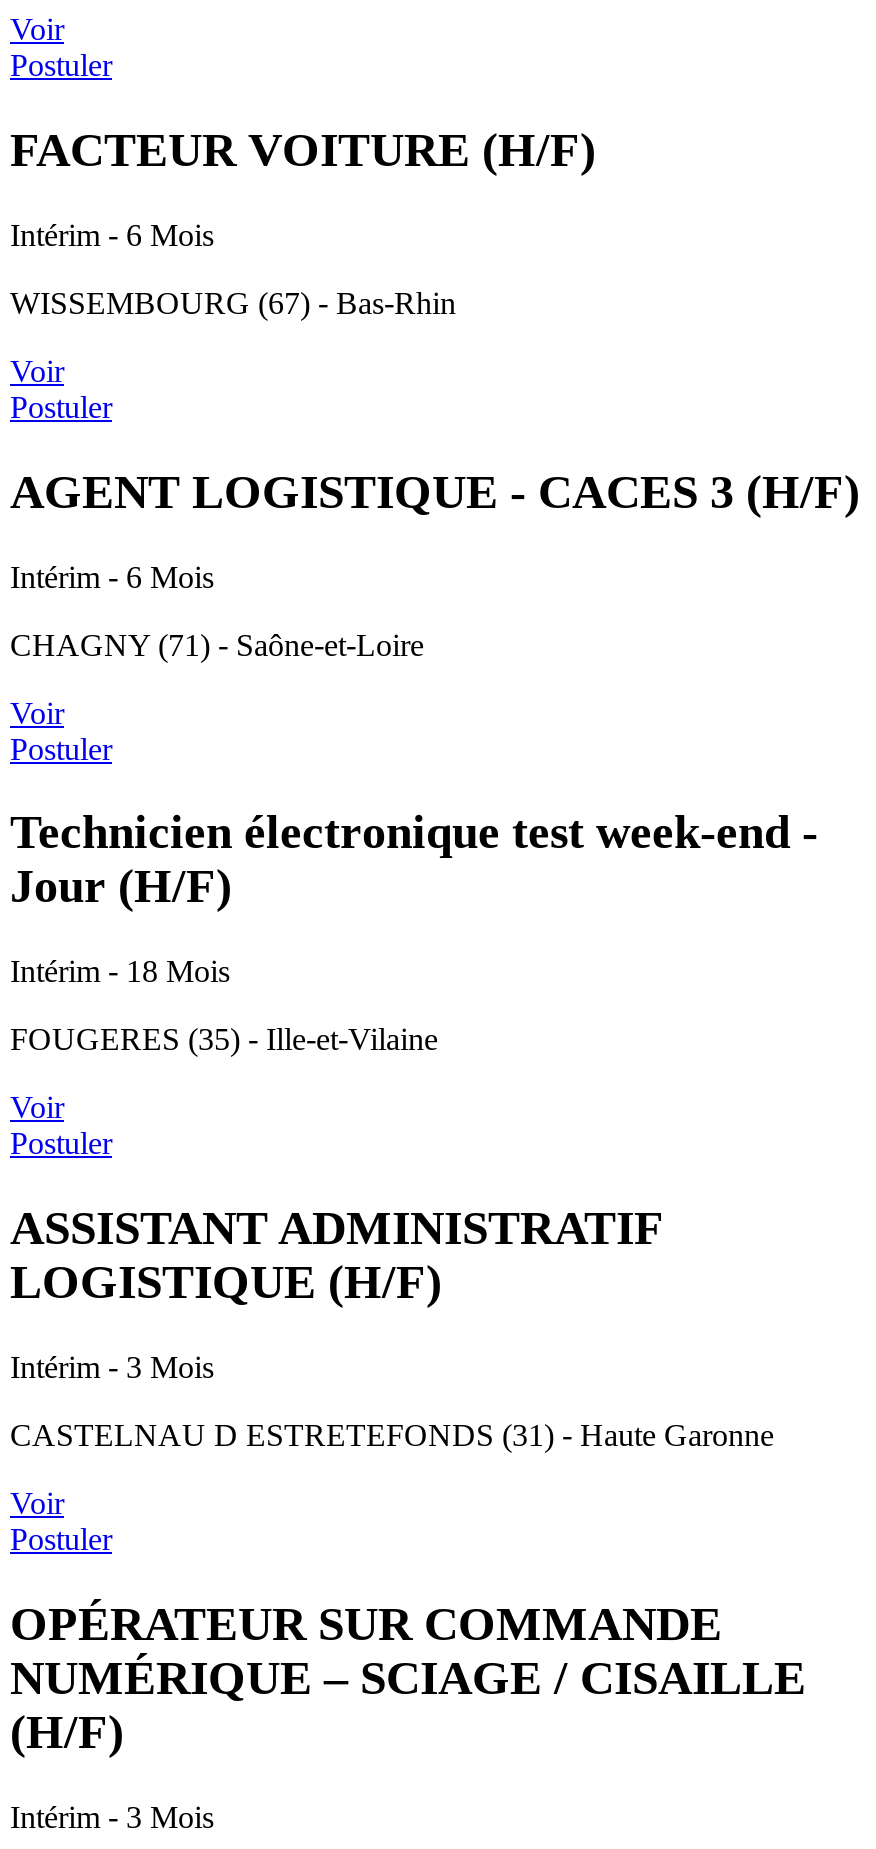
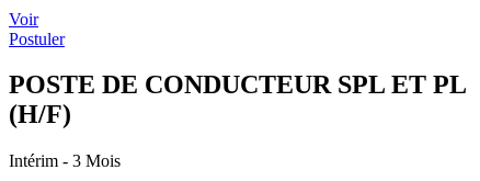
[10,124,860,1704] FACTEUR VOITURE (H/F) | Intérim - 6 Mois | WISSEMBOURG (67) - Bas-Rhin | Voir | Postuler | AGENT LOGISTIQUE - CACES 3 (H/F) | Intérim - 6 Mois | CHAGNY (71) - Saône-et-Loire | Voir | Postuler | Technicien électronique test week-end - | Jour (H/F) | Intérim - 18 Mois | FOUGERES (35) - Ille-et-Vilaine | Voir | Postuler | ASSISTANT ADMINISTRATIF | LOGISTIQUE (H/F) | Intérim - 3 Mois | CASTELNAU D ESTRETEFONDS (31) - Haute Garonne | Voir | Postuler | OPÉRATEUR SUR COMMANDE | NUMÉRIQUE – SCIAGE / CISAILLE -> [9,71,466,99] POSTE DE CONDUCTEUR SPL ET PL

